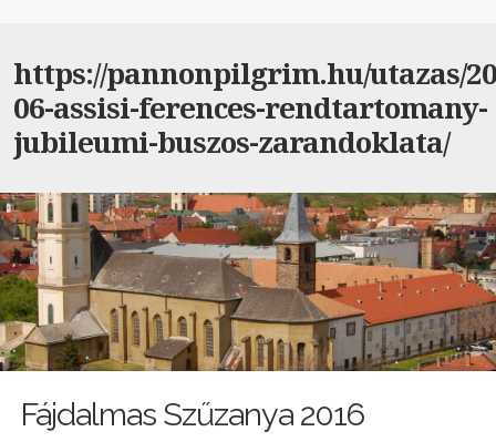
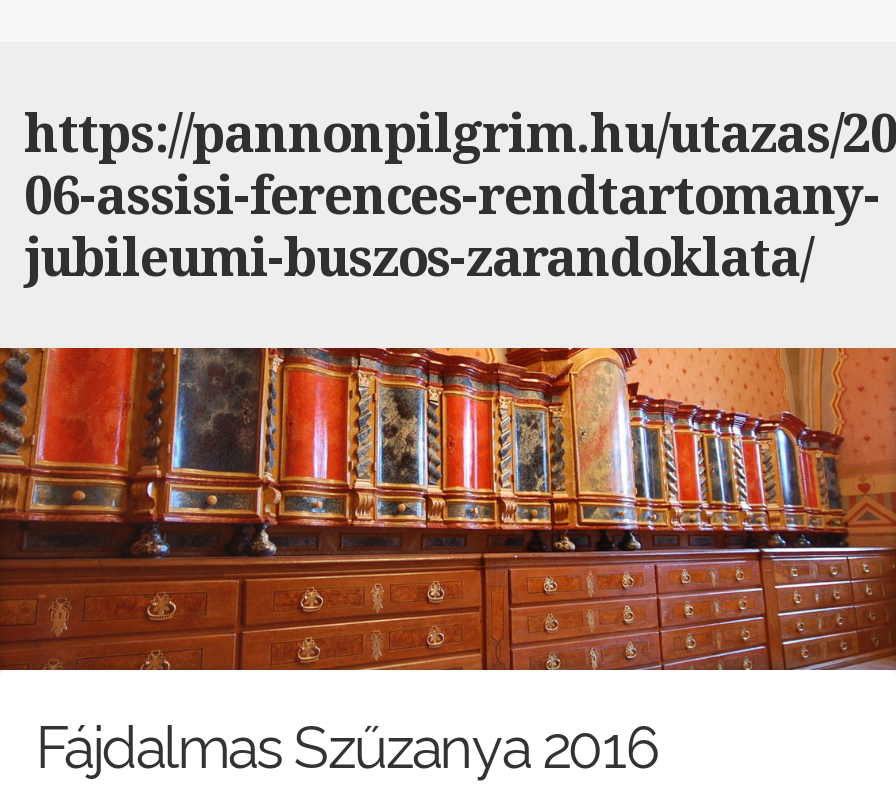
[3,192,493,372] [image] -> [6,346,890,672] [image]

